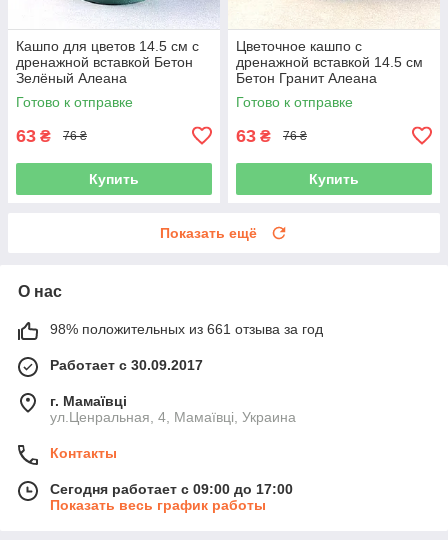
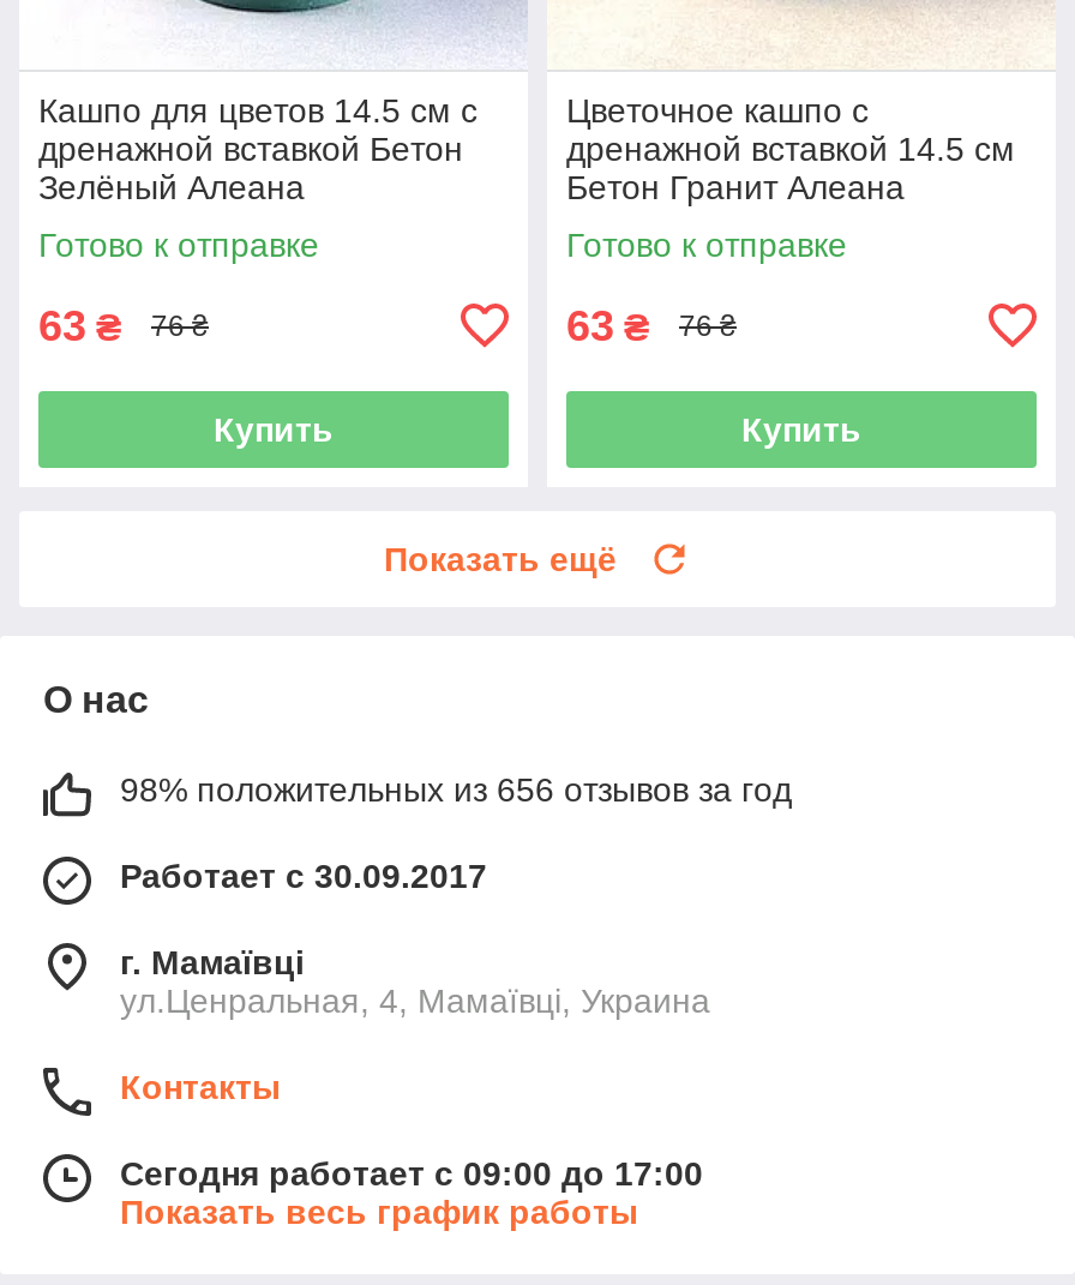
[50,321,323,337] 98% положительных из 661 отзыва за год -> [120,770,792,808] 98% положительных из 656 отзывов за год

